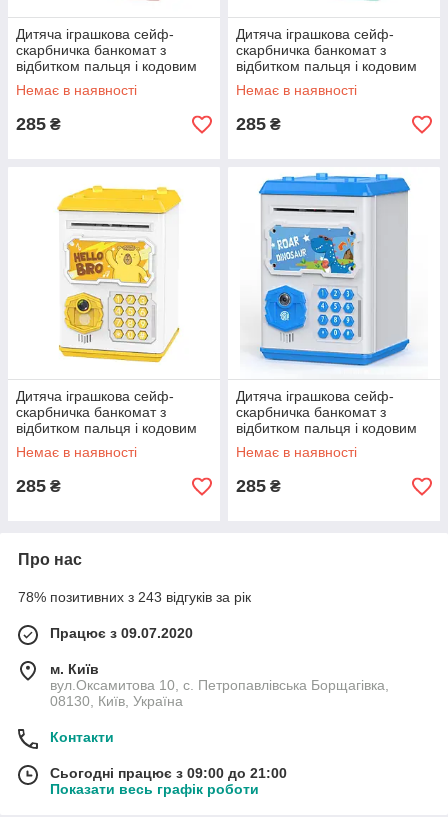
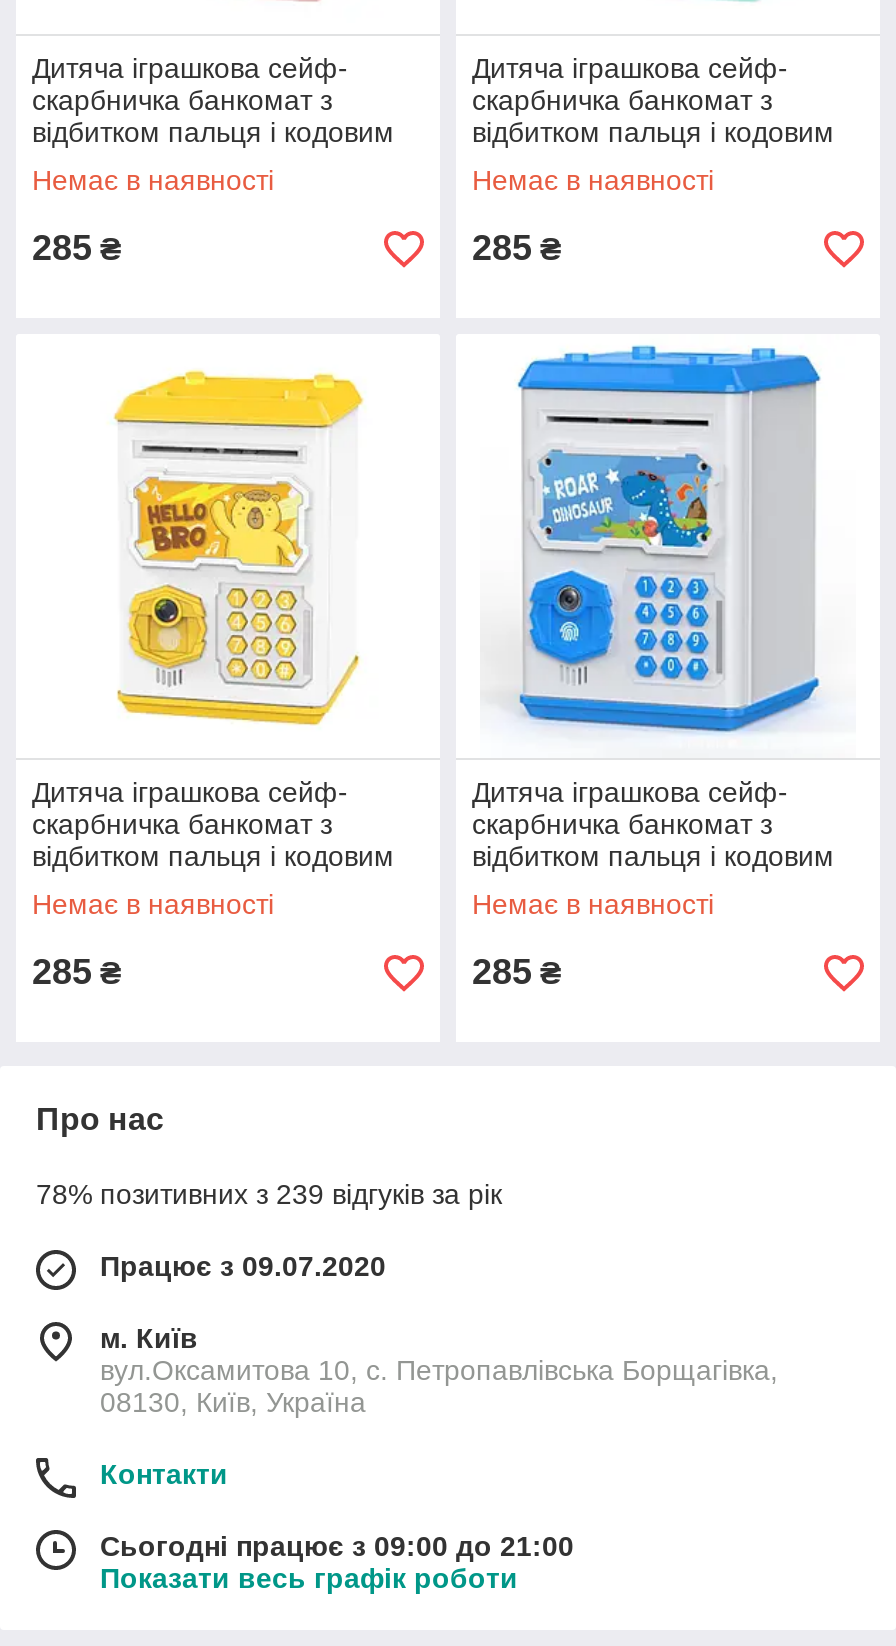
[18,589,251,605] 78% позитивних з 243 відгуків за рік -> [36,1178,502,1210] 78% позитивних з 239 відгуків за рік

